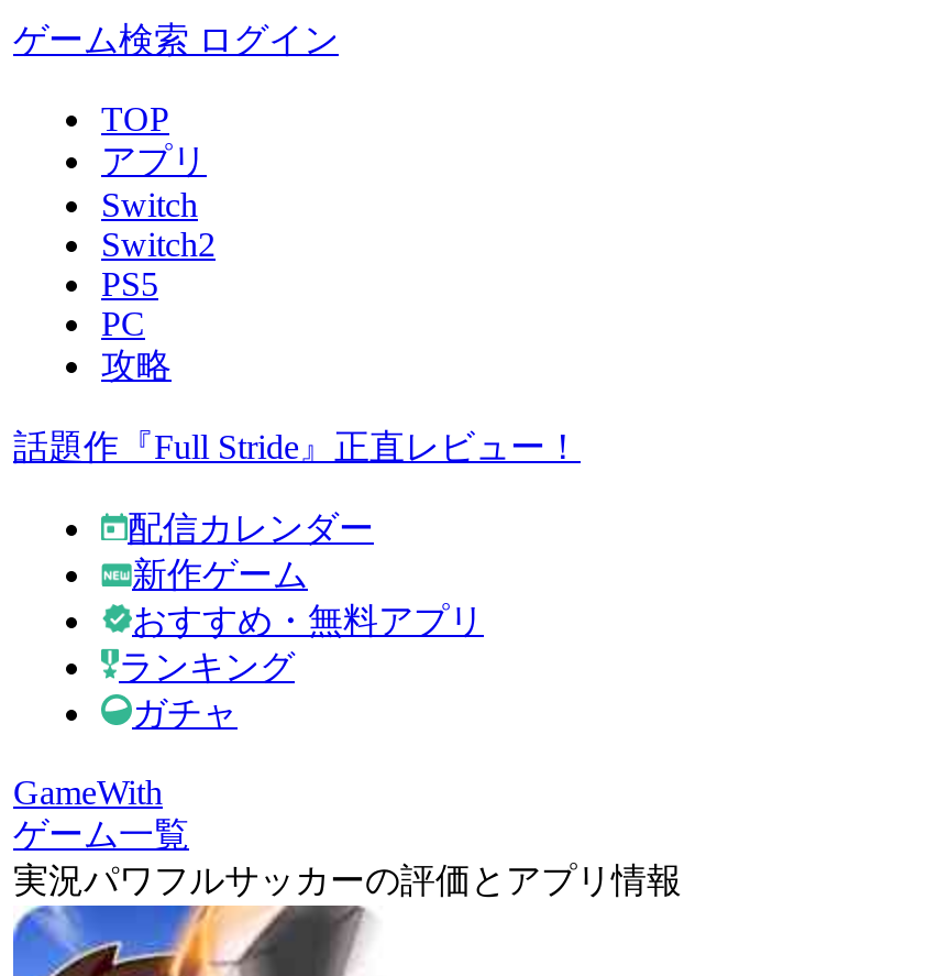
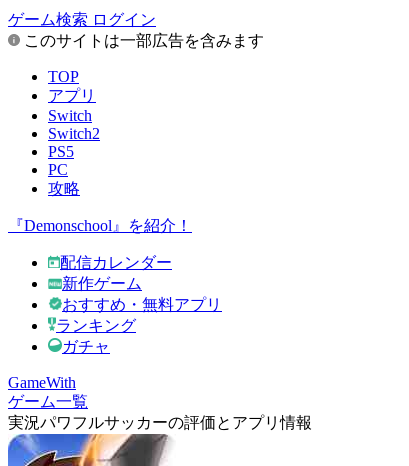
none -> [20,32,264,49] このサイトは一部広告を含みます
[13,428,581,465] 話題作『Full Stride』正直レビュー！ -> [8,217,192,234] 『Demonschool』を紹介！

